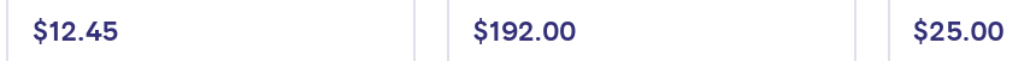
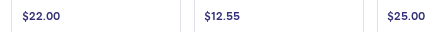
[32,15,119,48] $12.45 -> [22,9,60,23] $22.00
[472,15,576,48] $192.00 -> [204,9,240,23] $12.55

